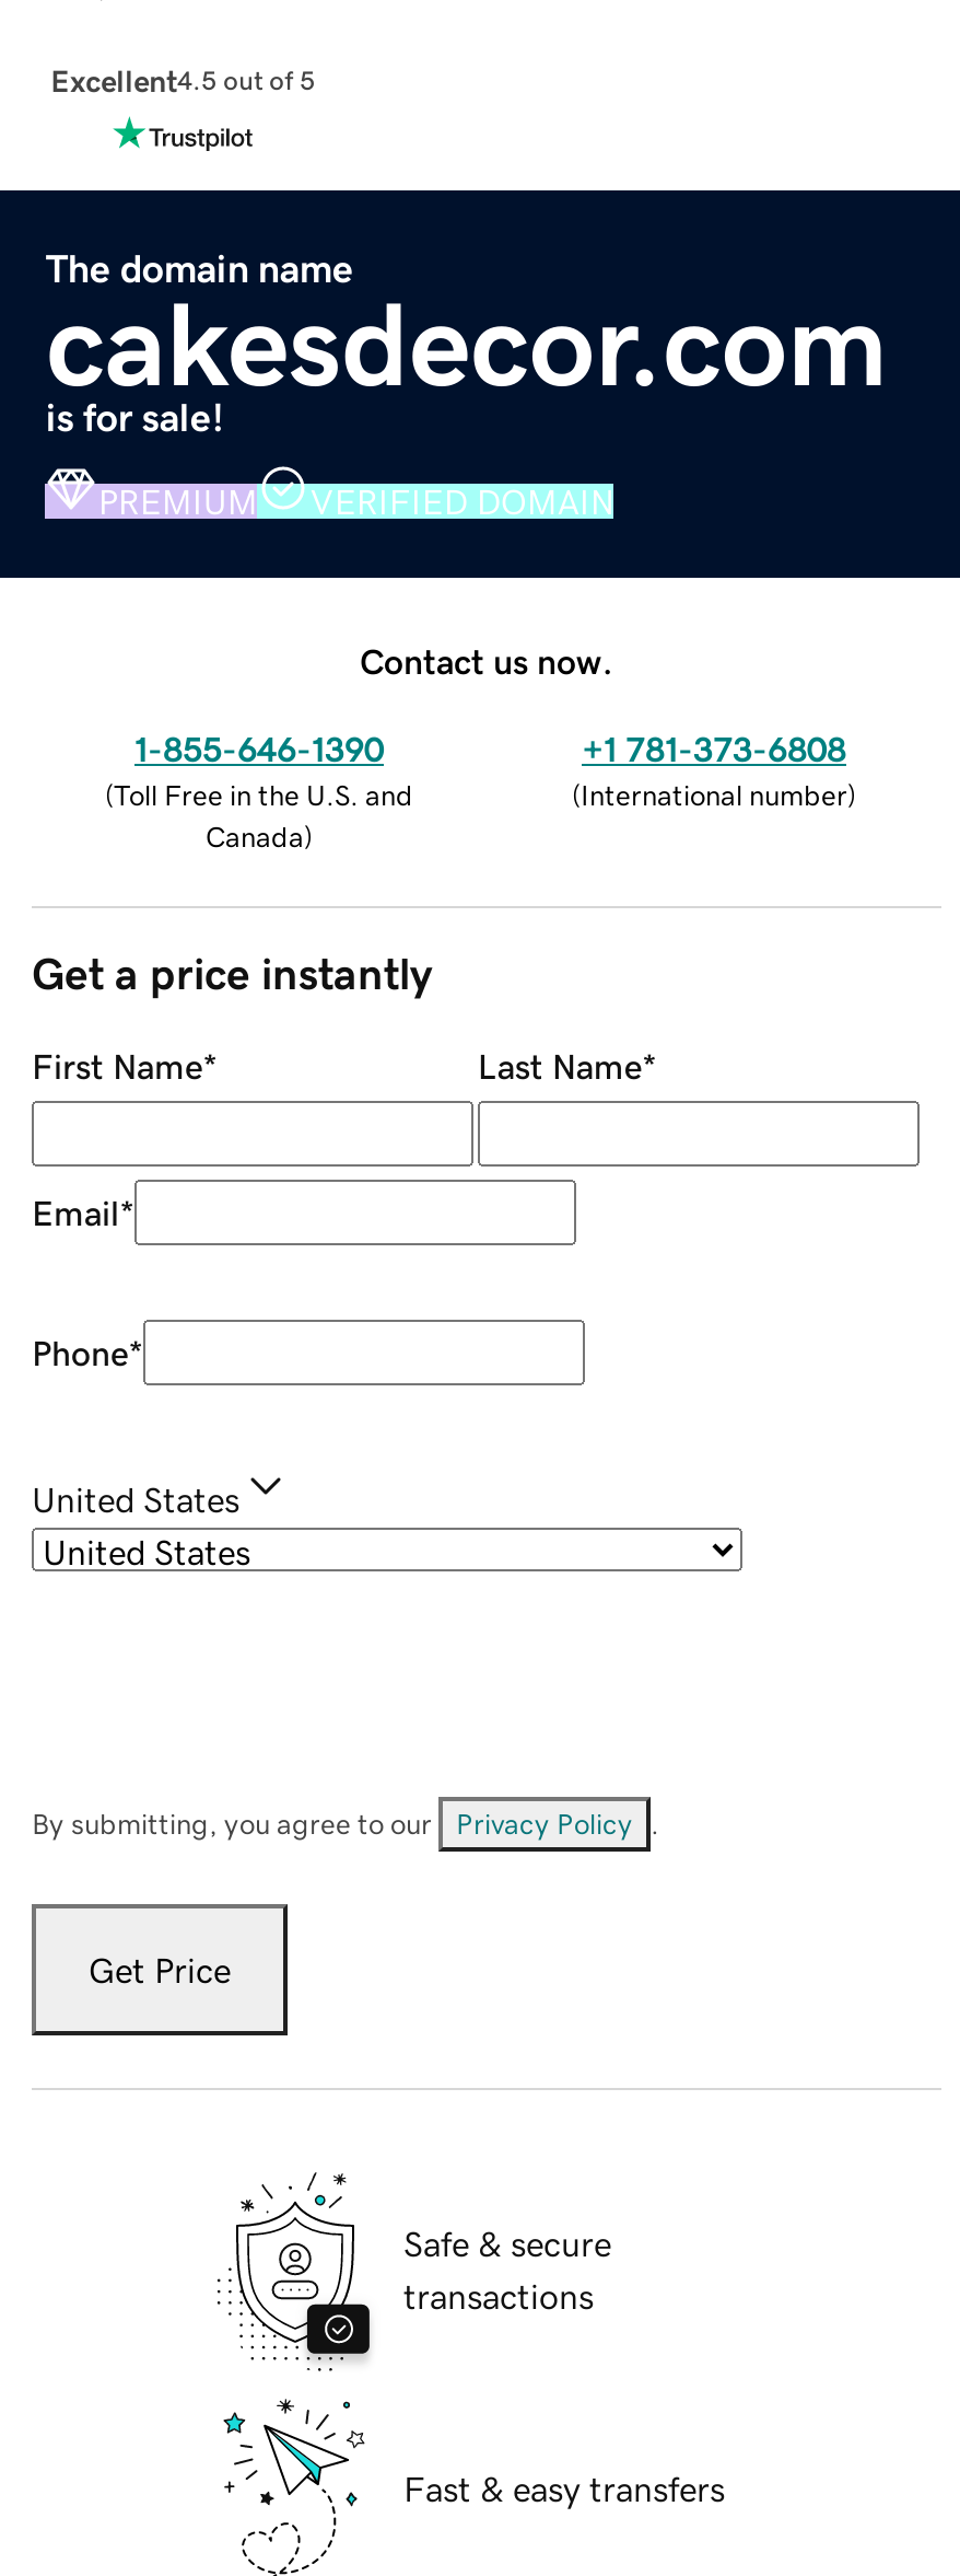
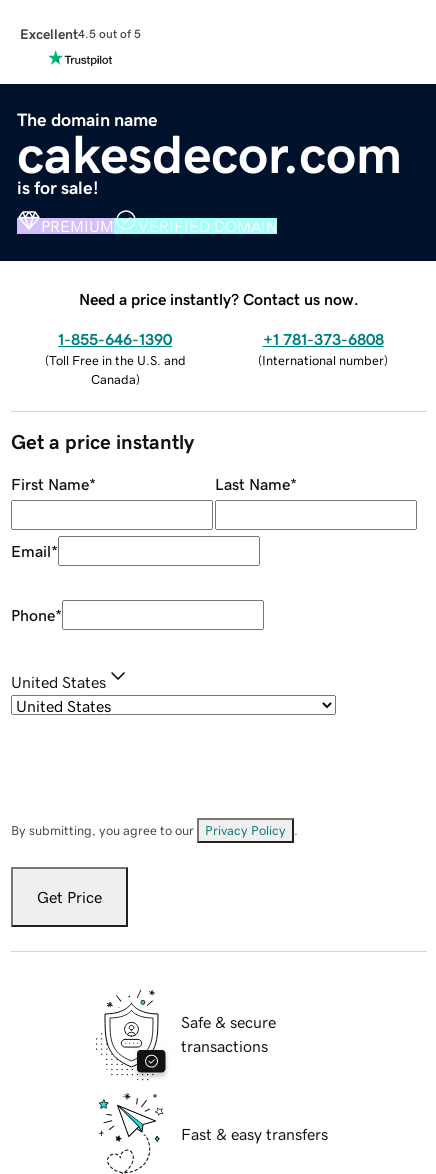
[360,643,613,678] Contact us now. -> [79,291,359,307] Need a price instantly? Contact us now.

